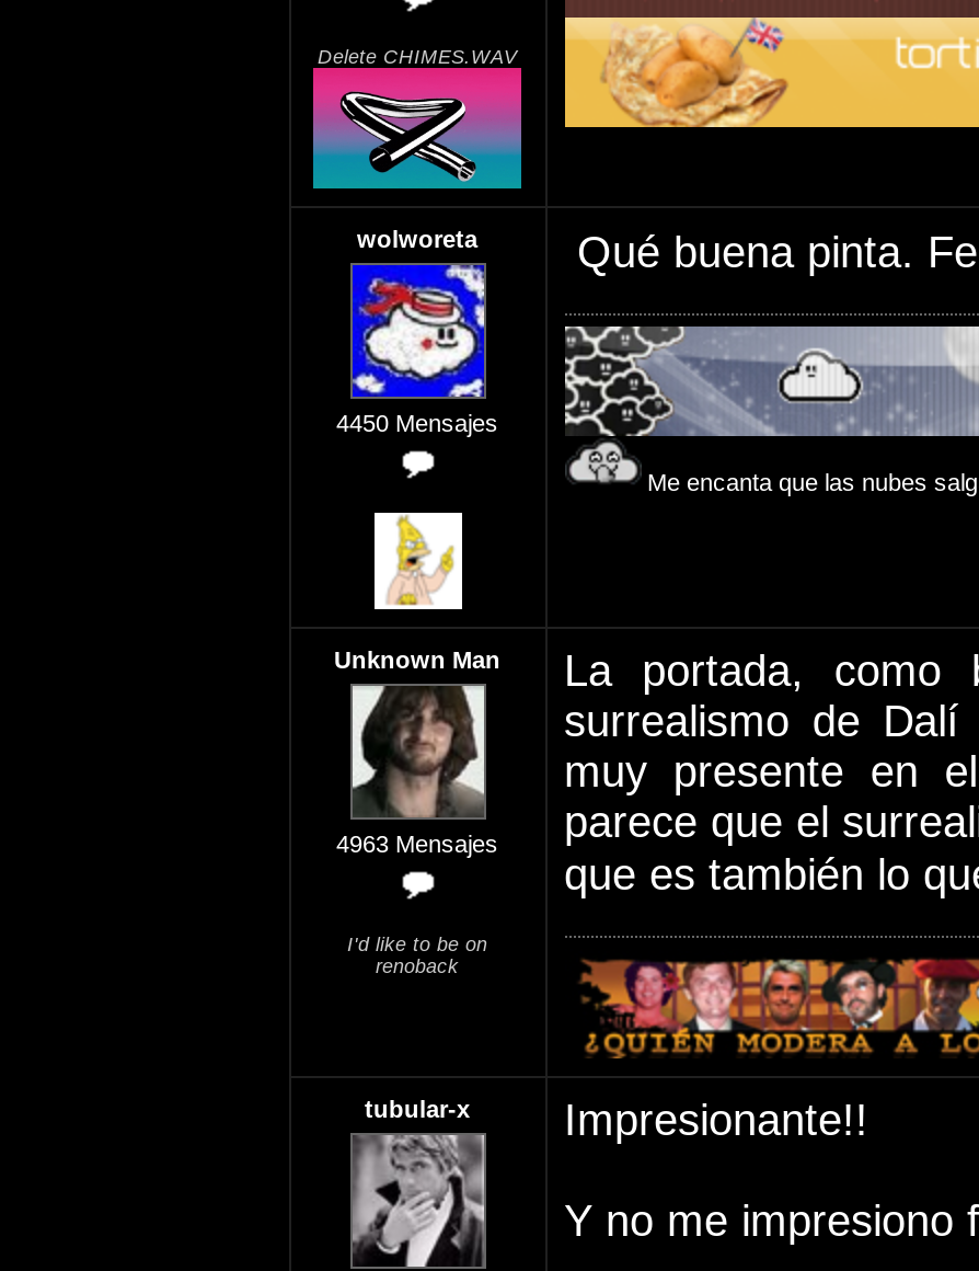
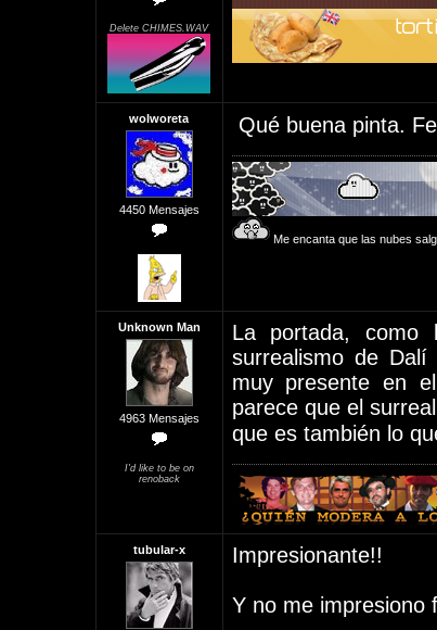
[339,75,512,184] [image] -> [121,37,207,92] [image]

